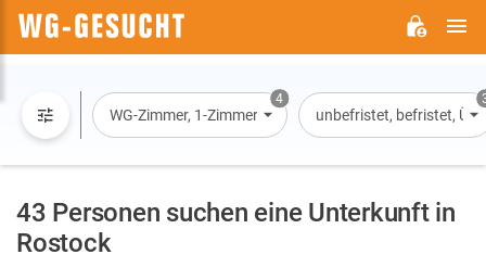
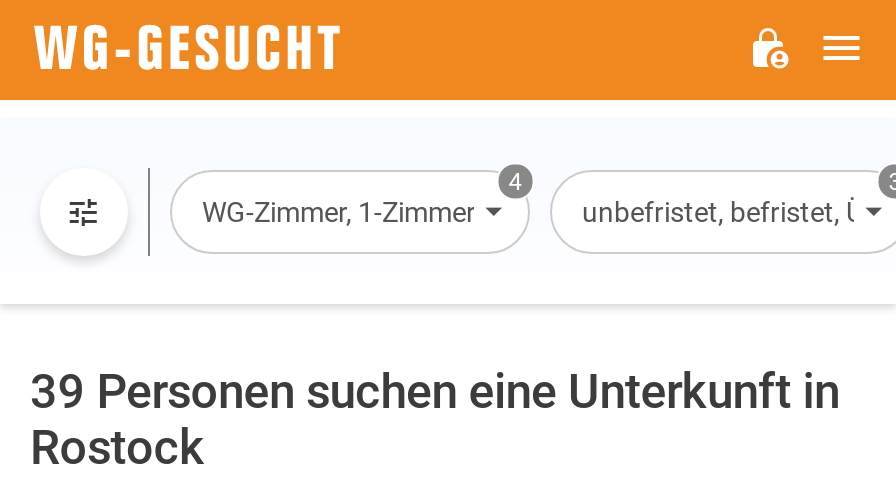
[16,198,455,228] 43 Personen suchen eine Unterkunft in -> [30,364,840,420] 39 Personen suchen eine Unterkunft in

